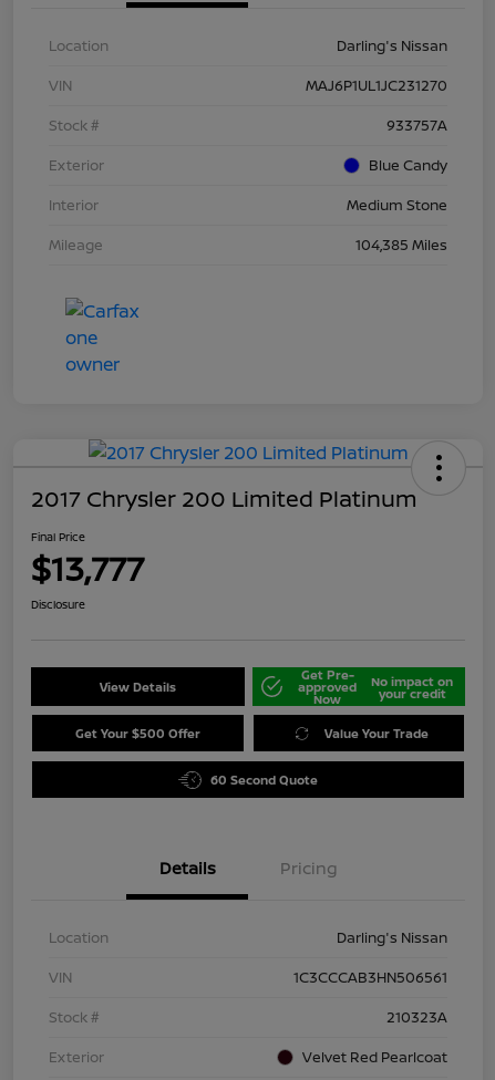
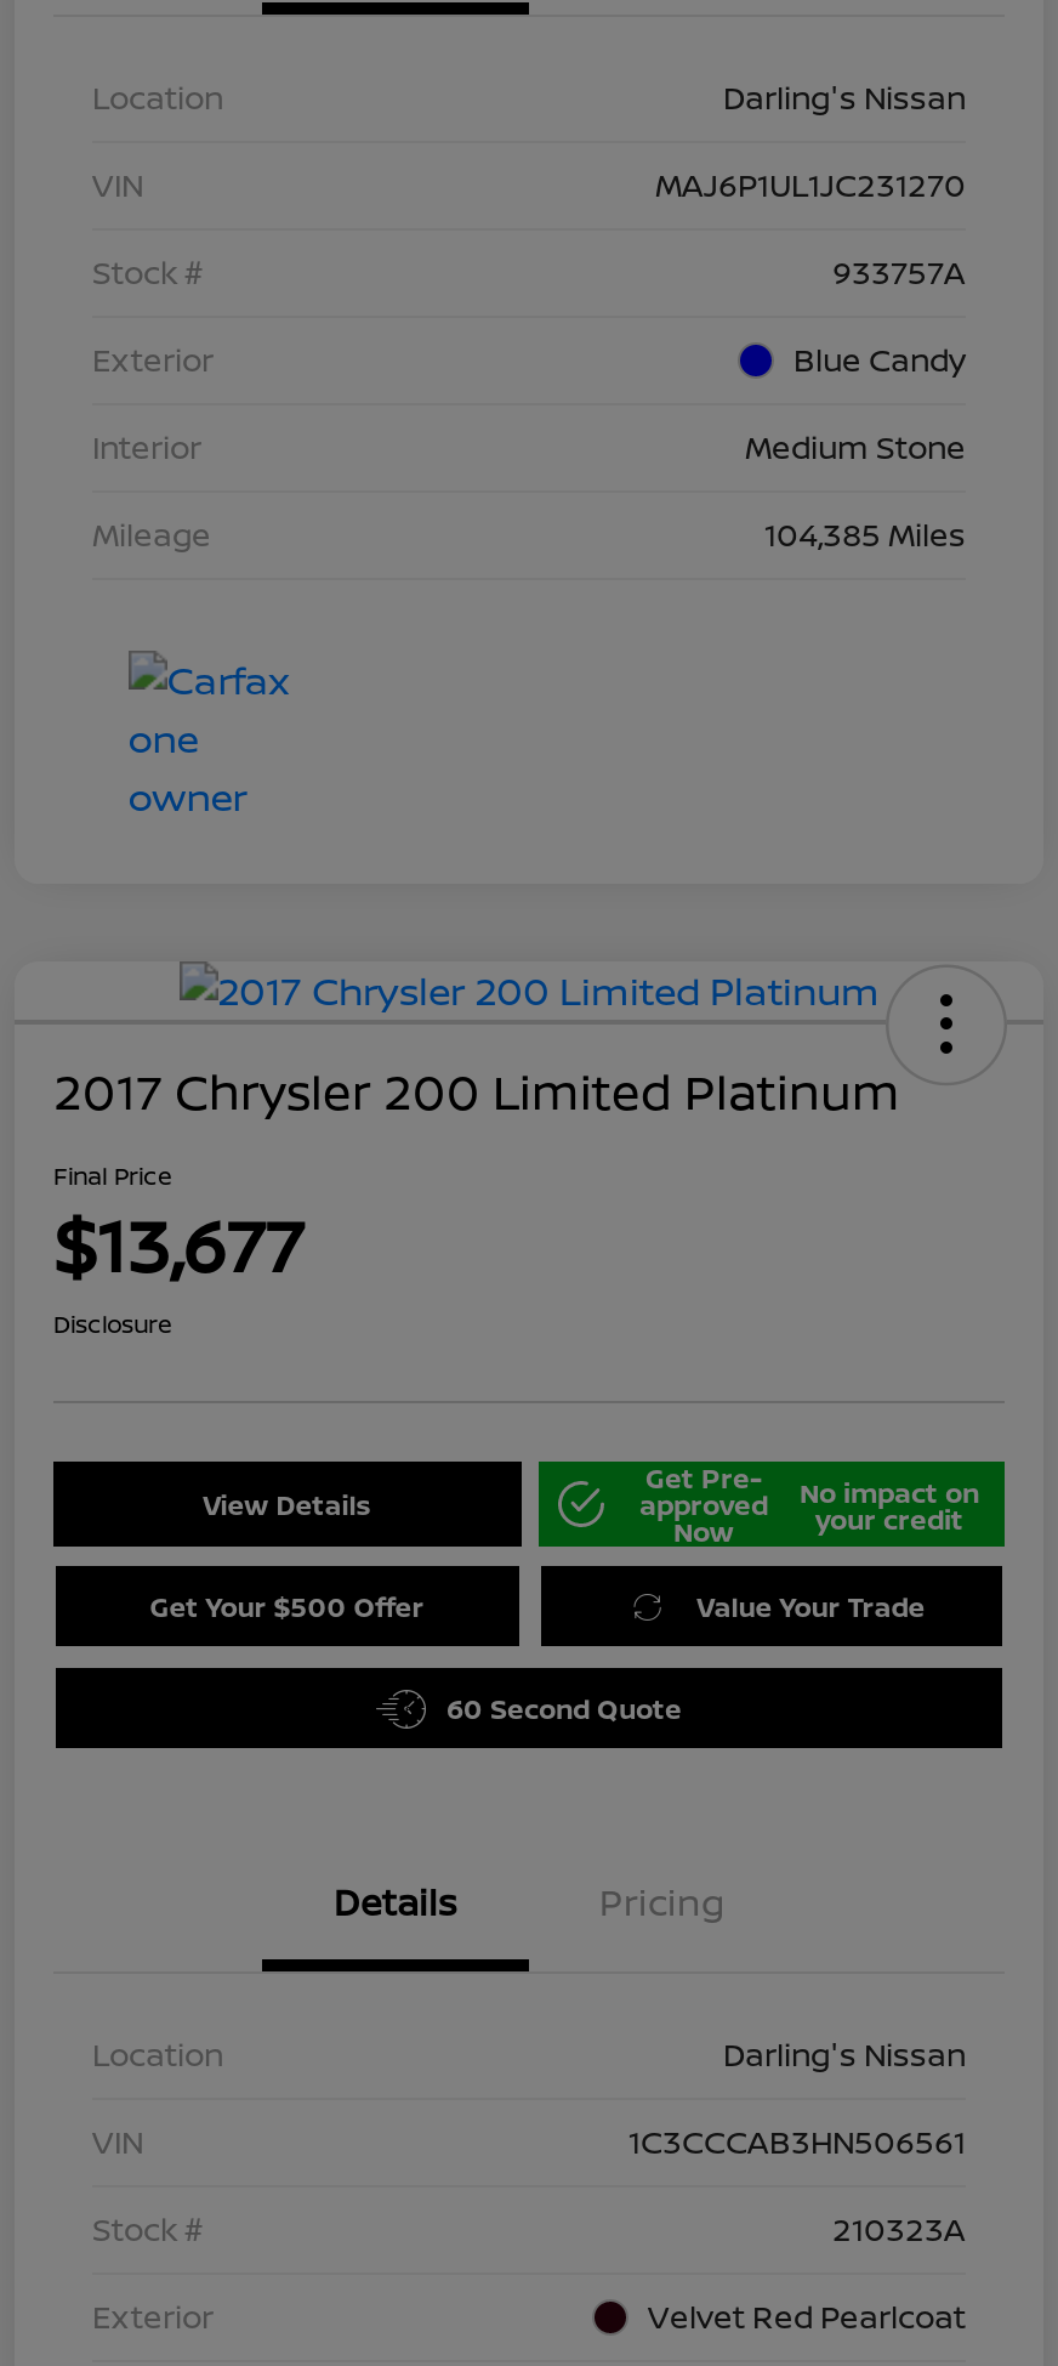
[31,546,144,591] $13,777 -> [53,1195,303,1295] $13,677

